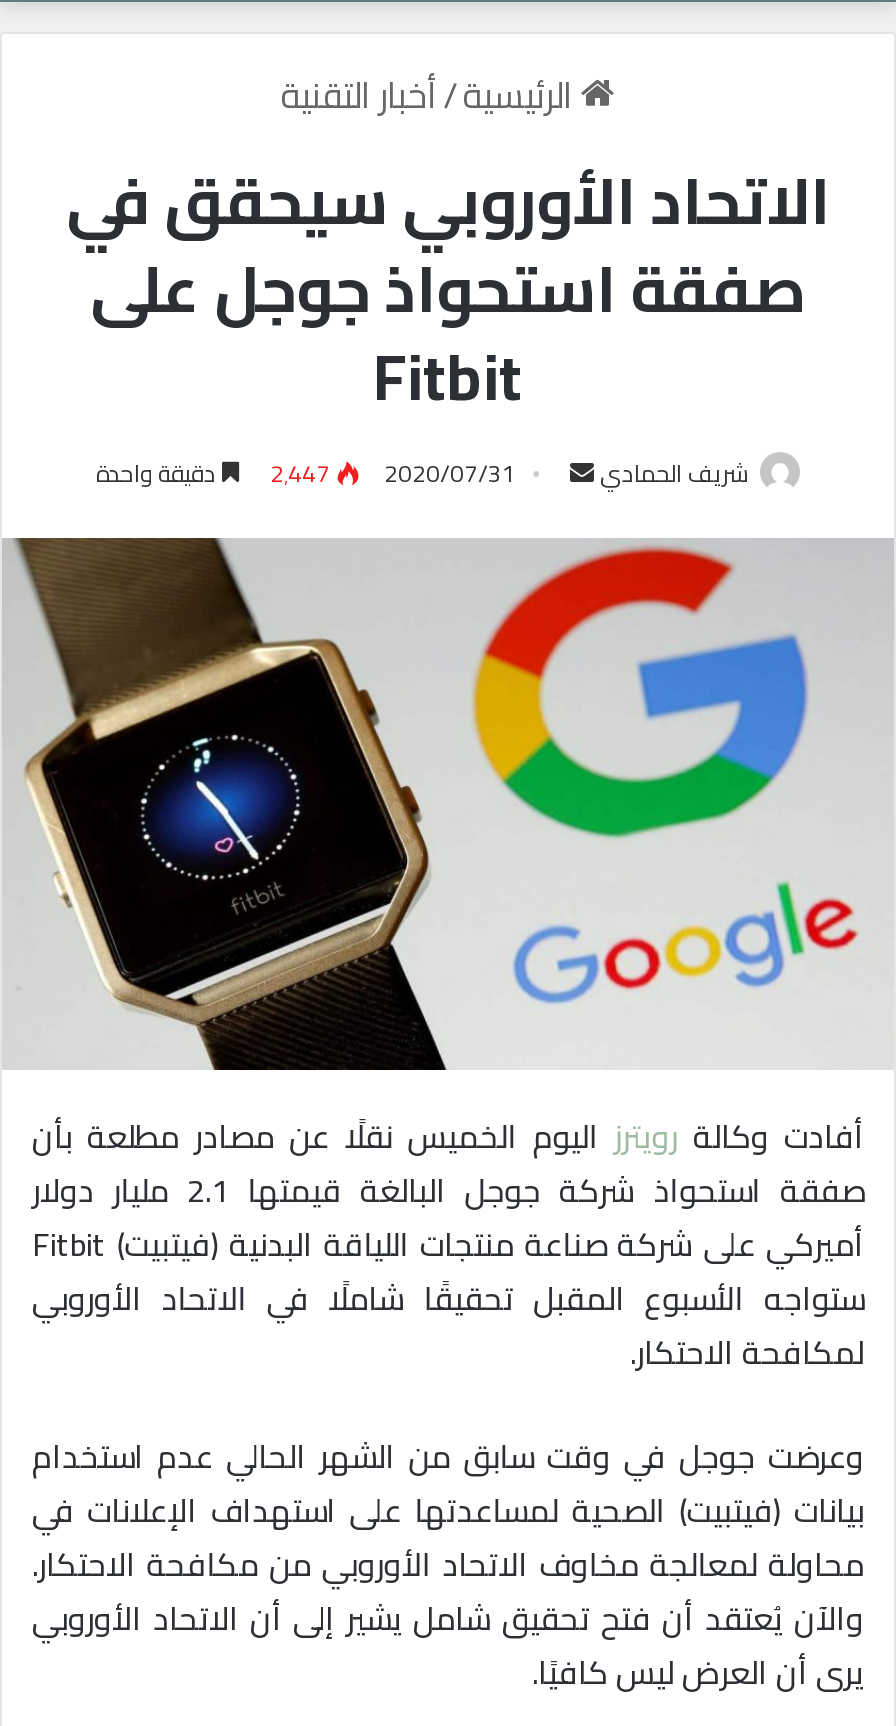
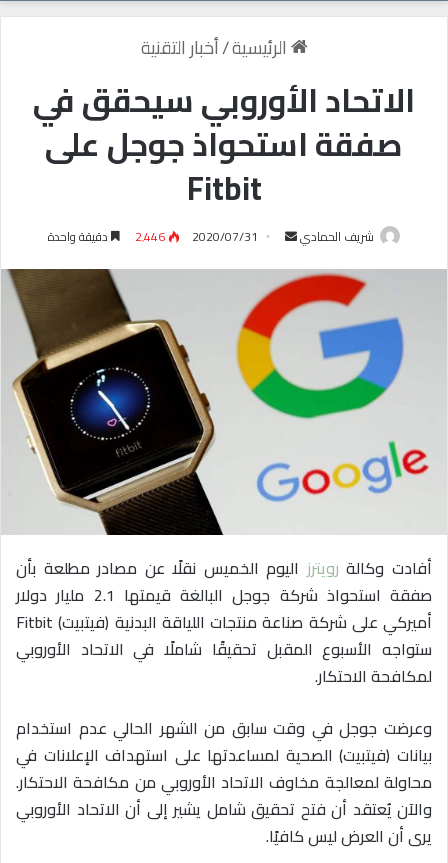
[270,450,330,496] 2٬447 -> [135,225,165,248] 2٬446

